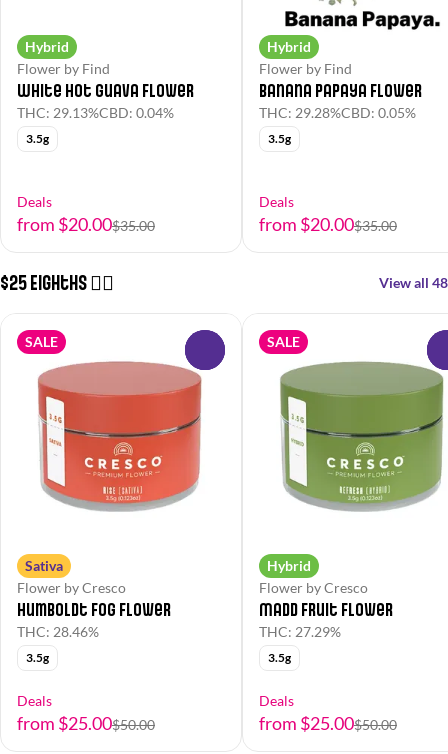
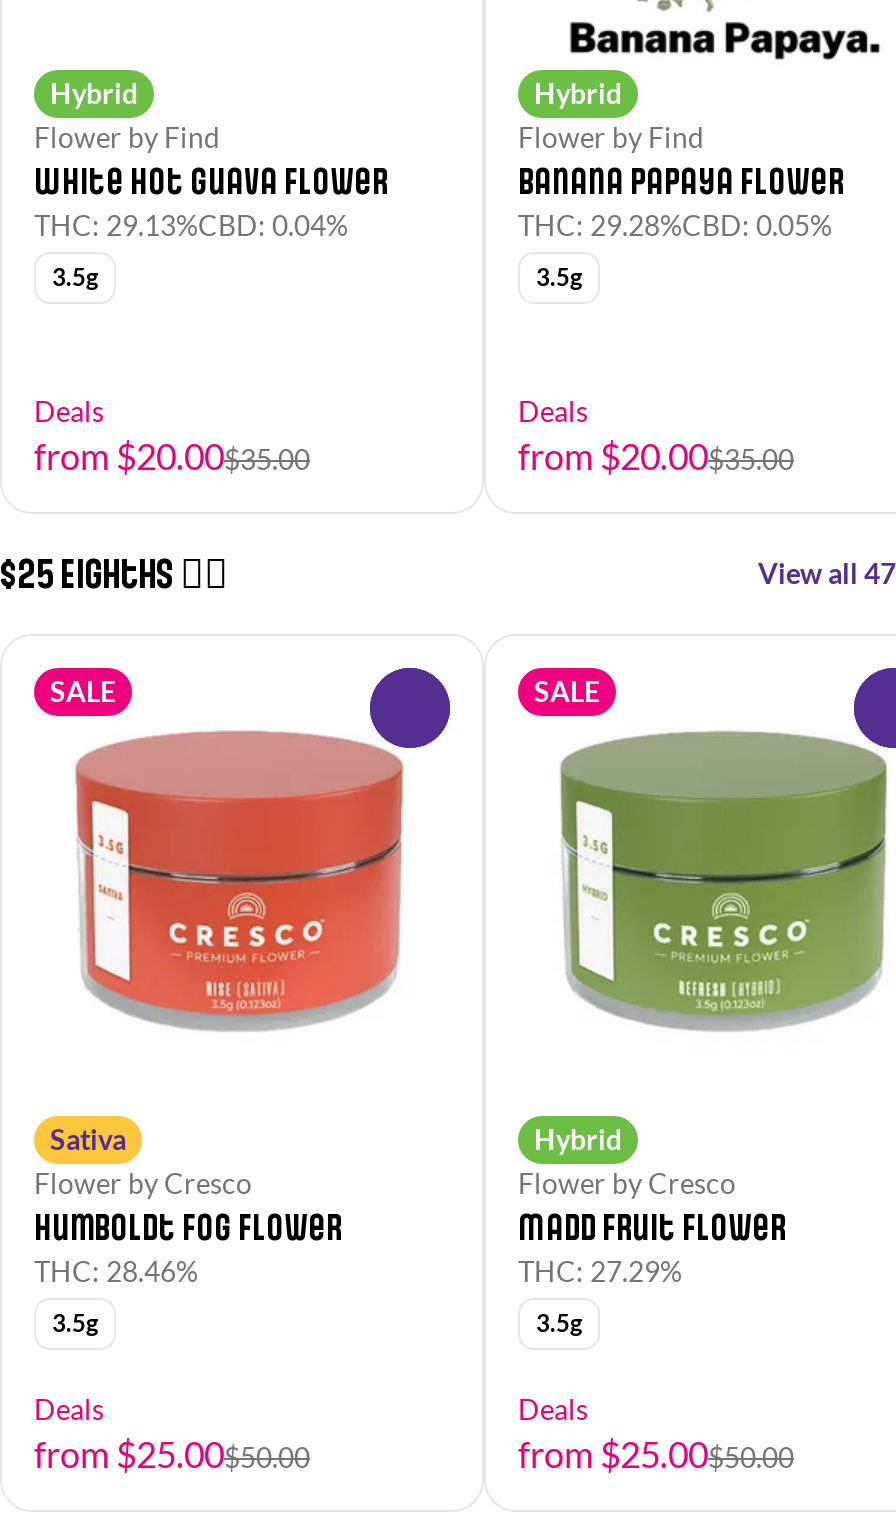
[379,274,448,291] View all 48 -> [758,556,896,590] View all 47

